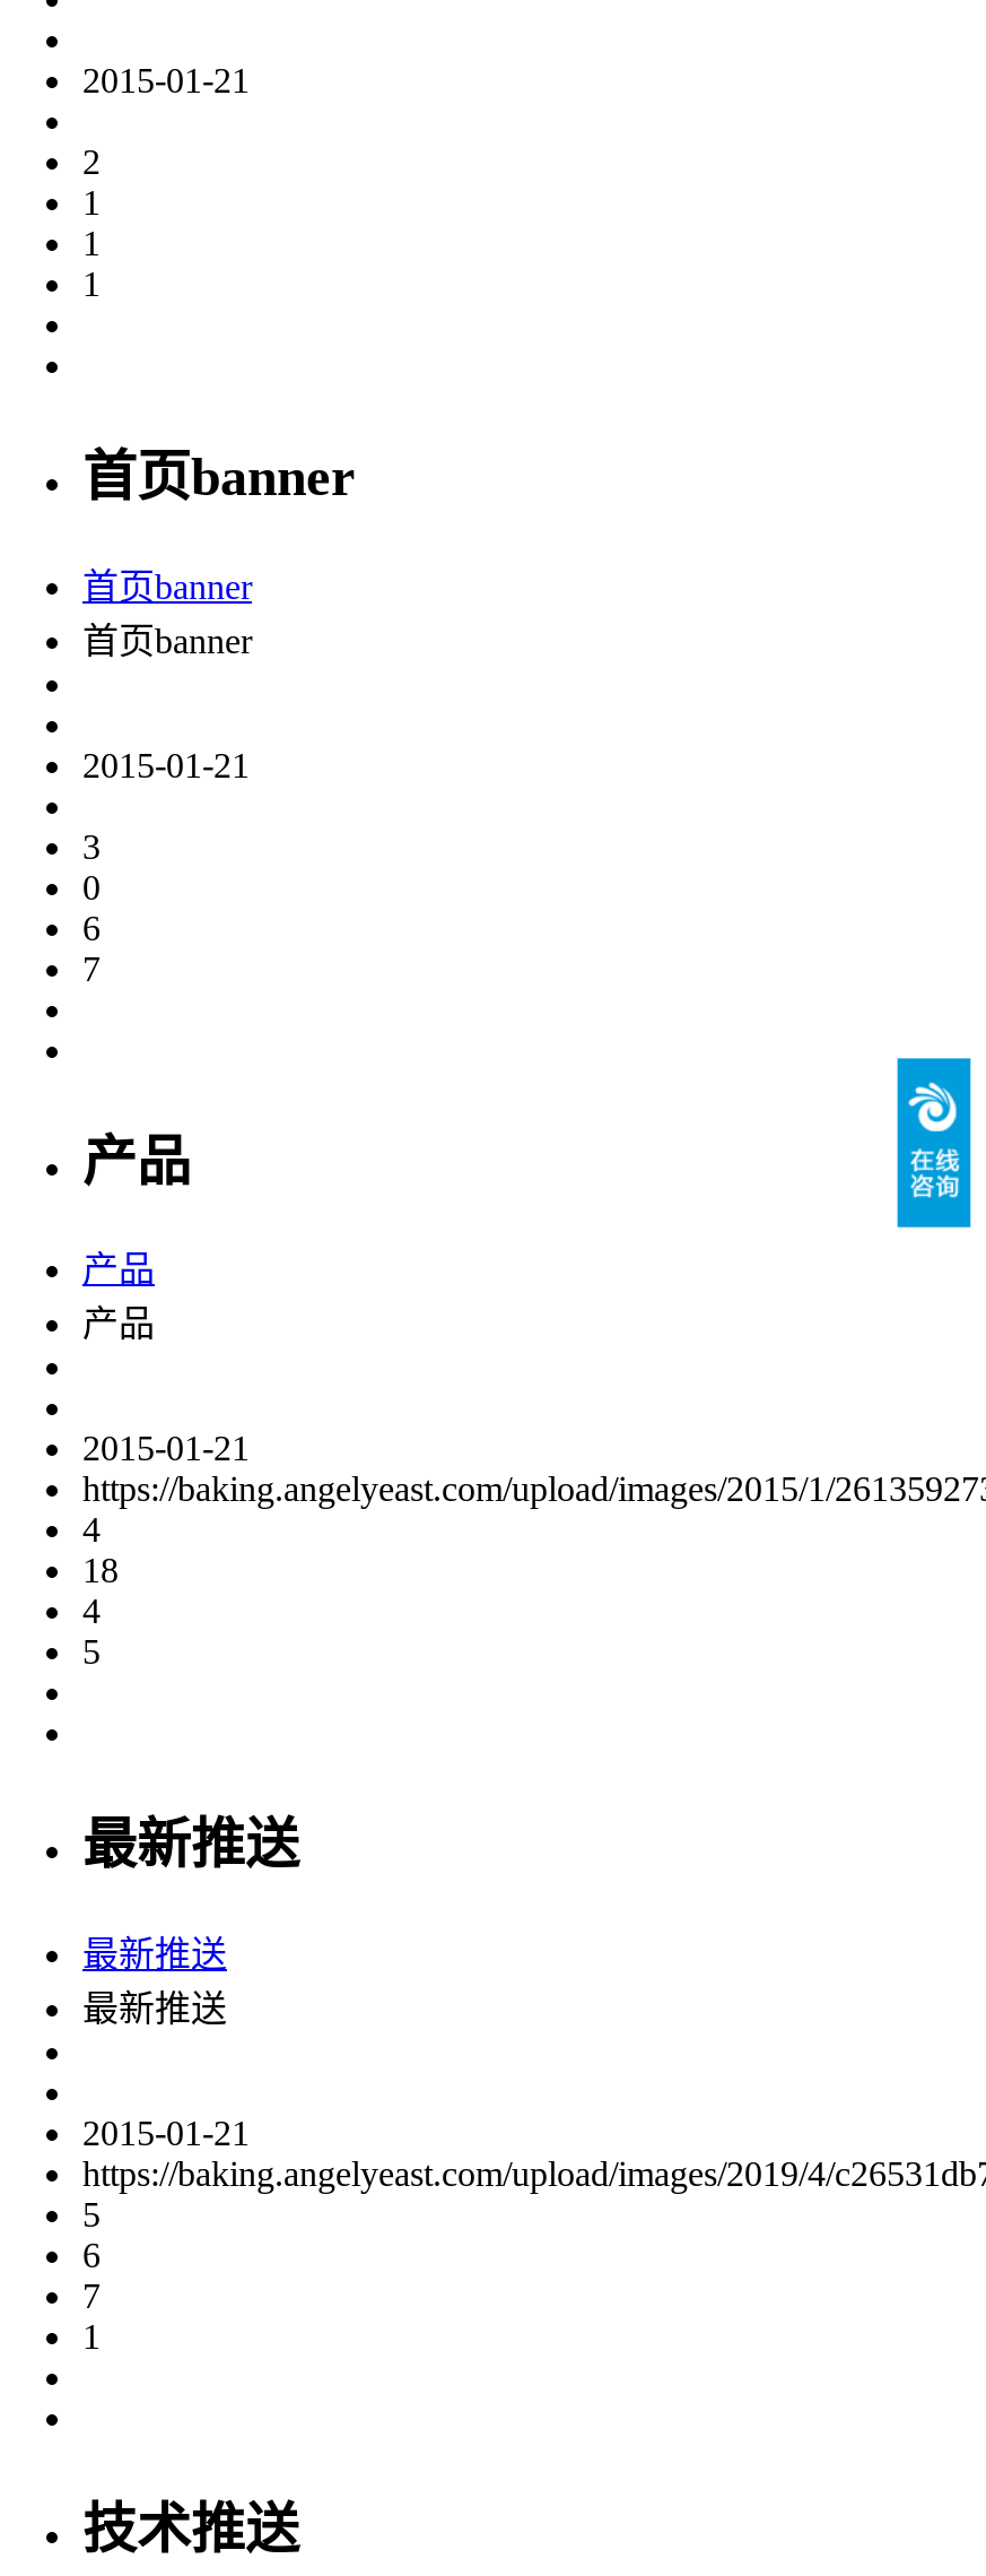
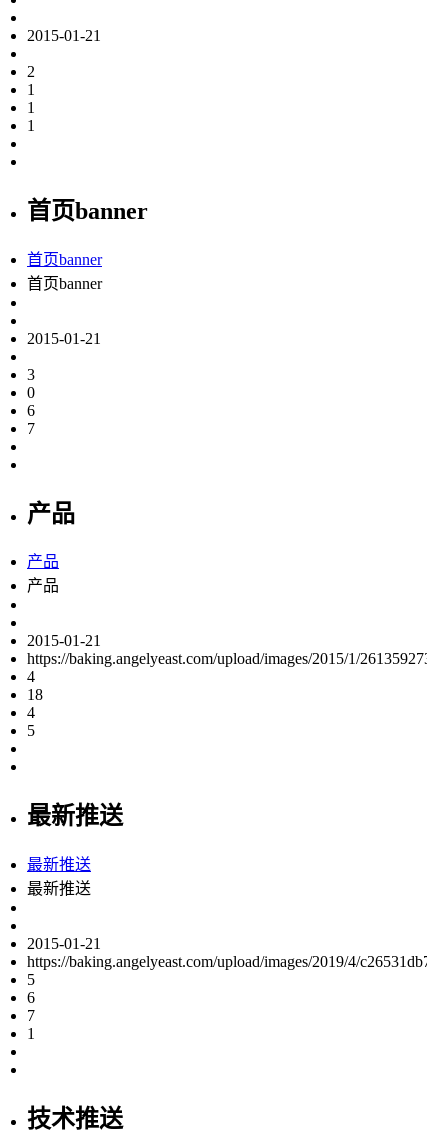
[893,1056,975,1230] [image] -> none

